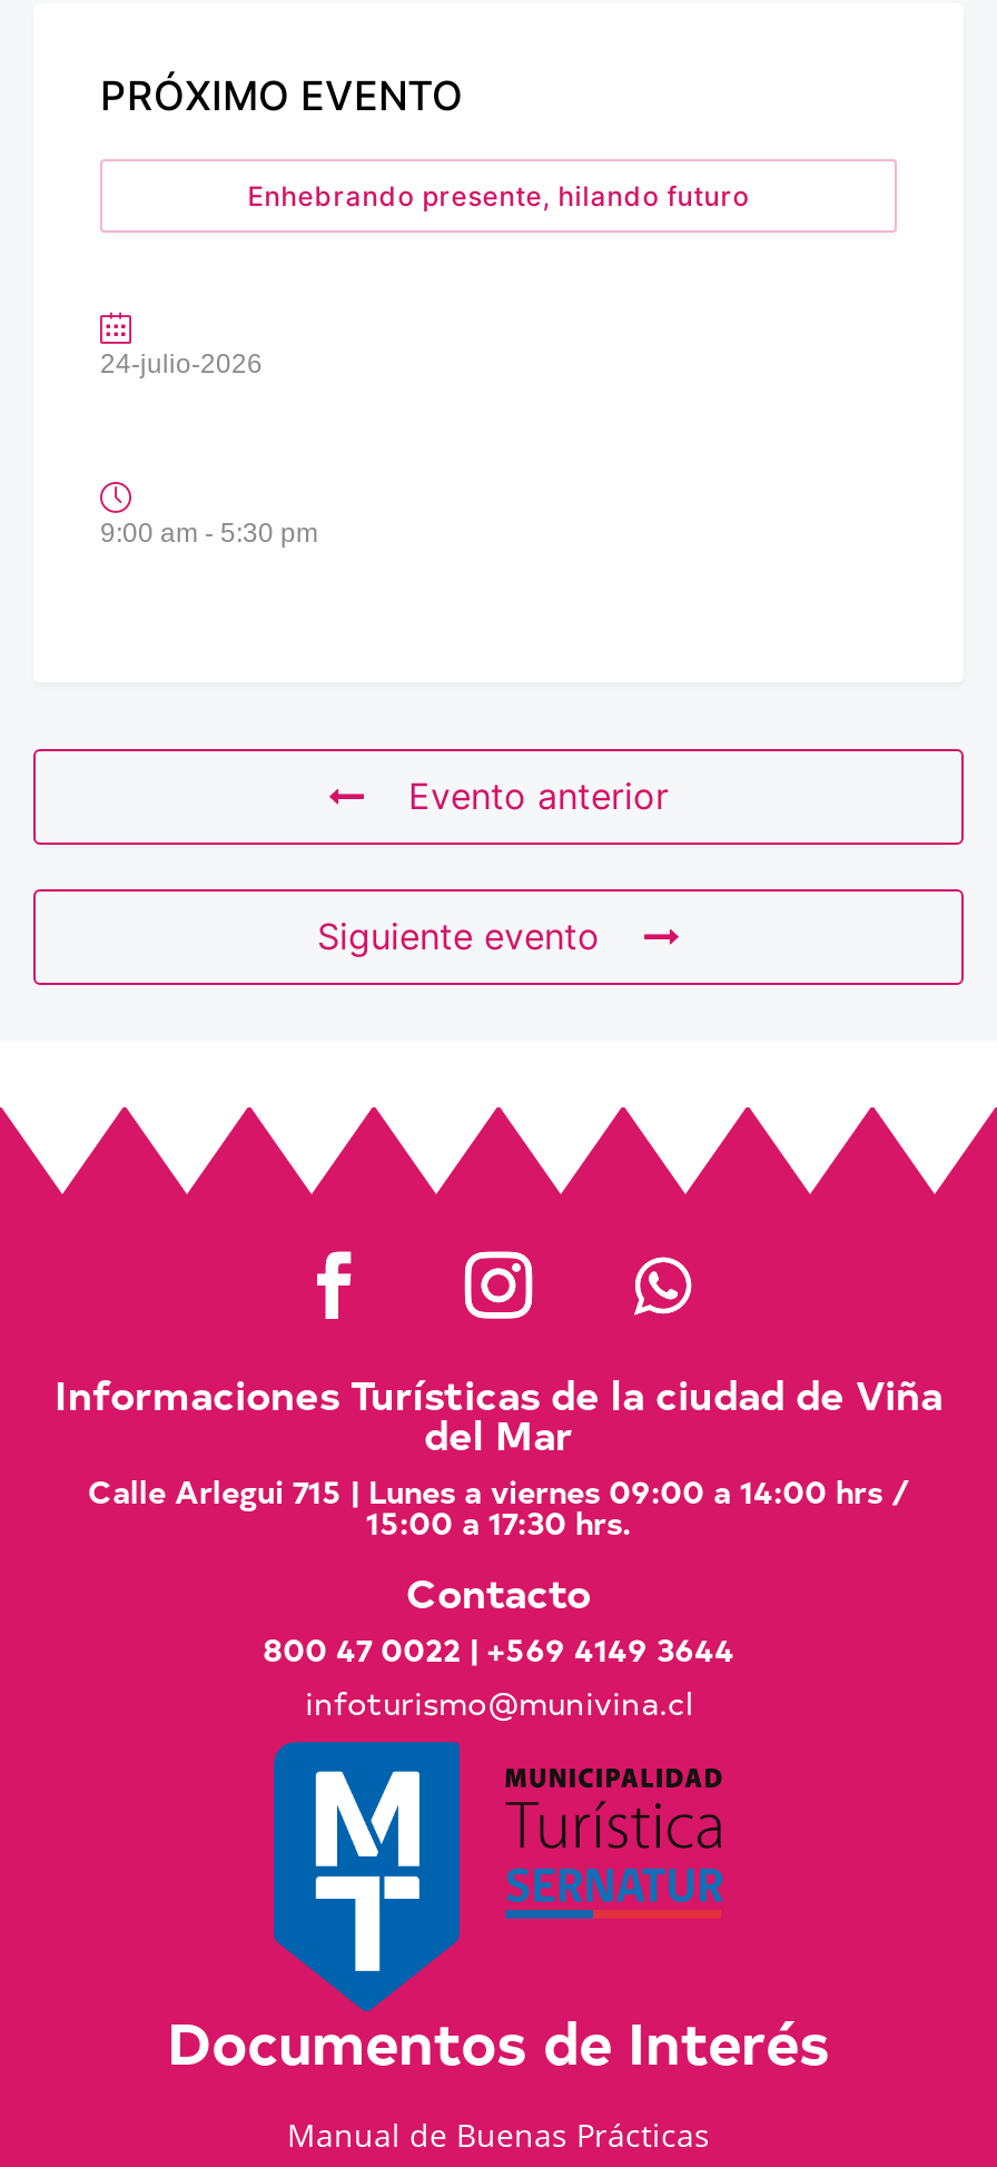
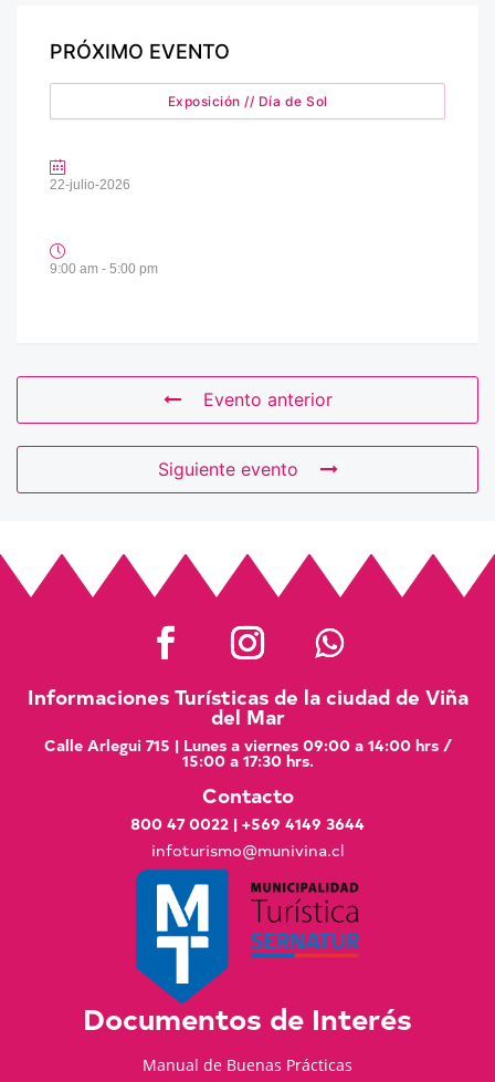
[247,179,750,212] Enhebrando presente, hilando futuro -> [167,93,328,109] Exposición // Día de Sol
[100,348,263,379] 24-julio-2026 -> [50,177,130,192] 22-julio-2026
[100,517,318,548] 9:00 am - 5:30 pm -> [50,261,158,276] 9:00 am - 5:00 pm

